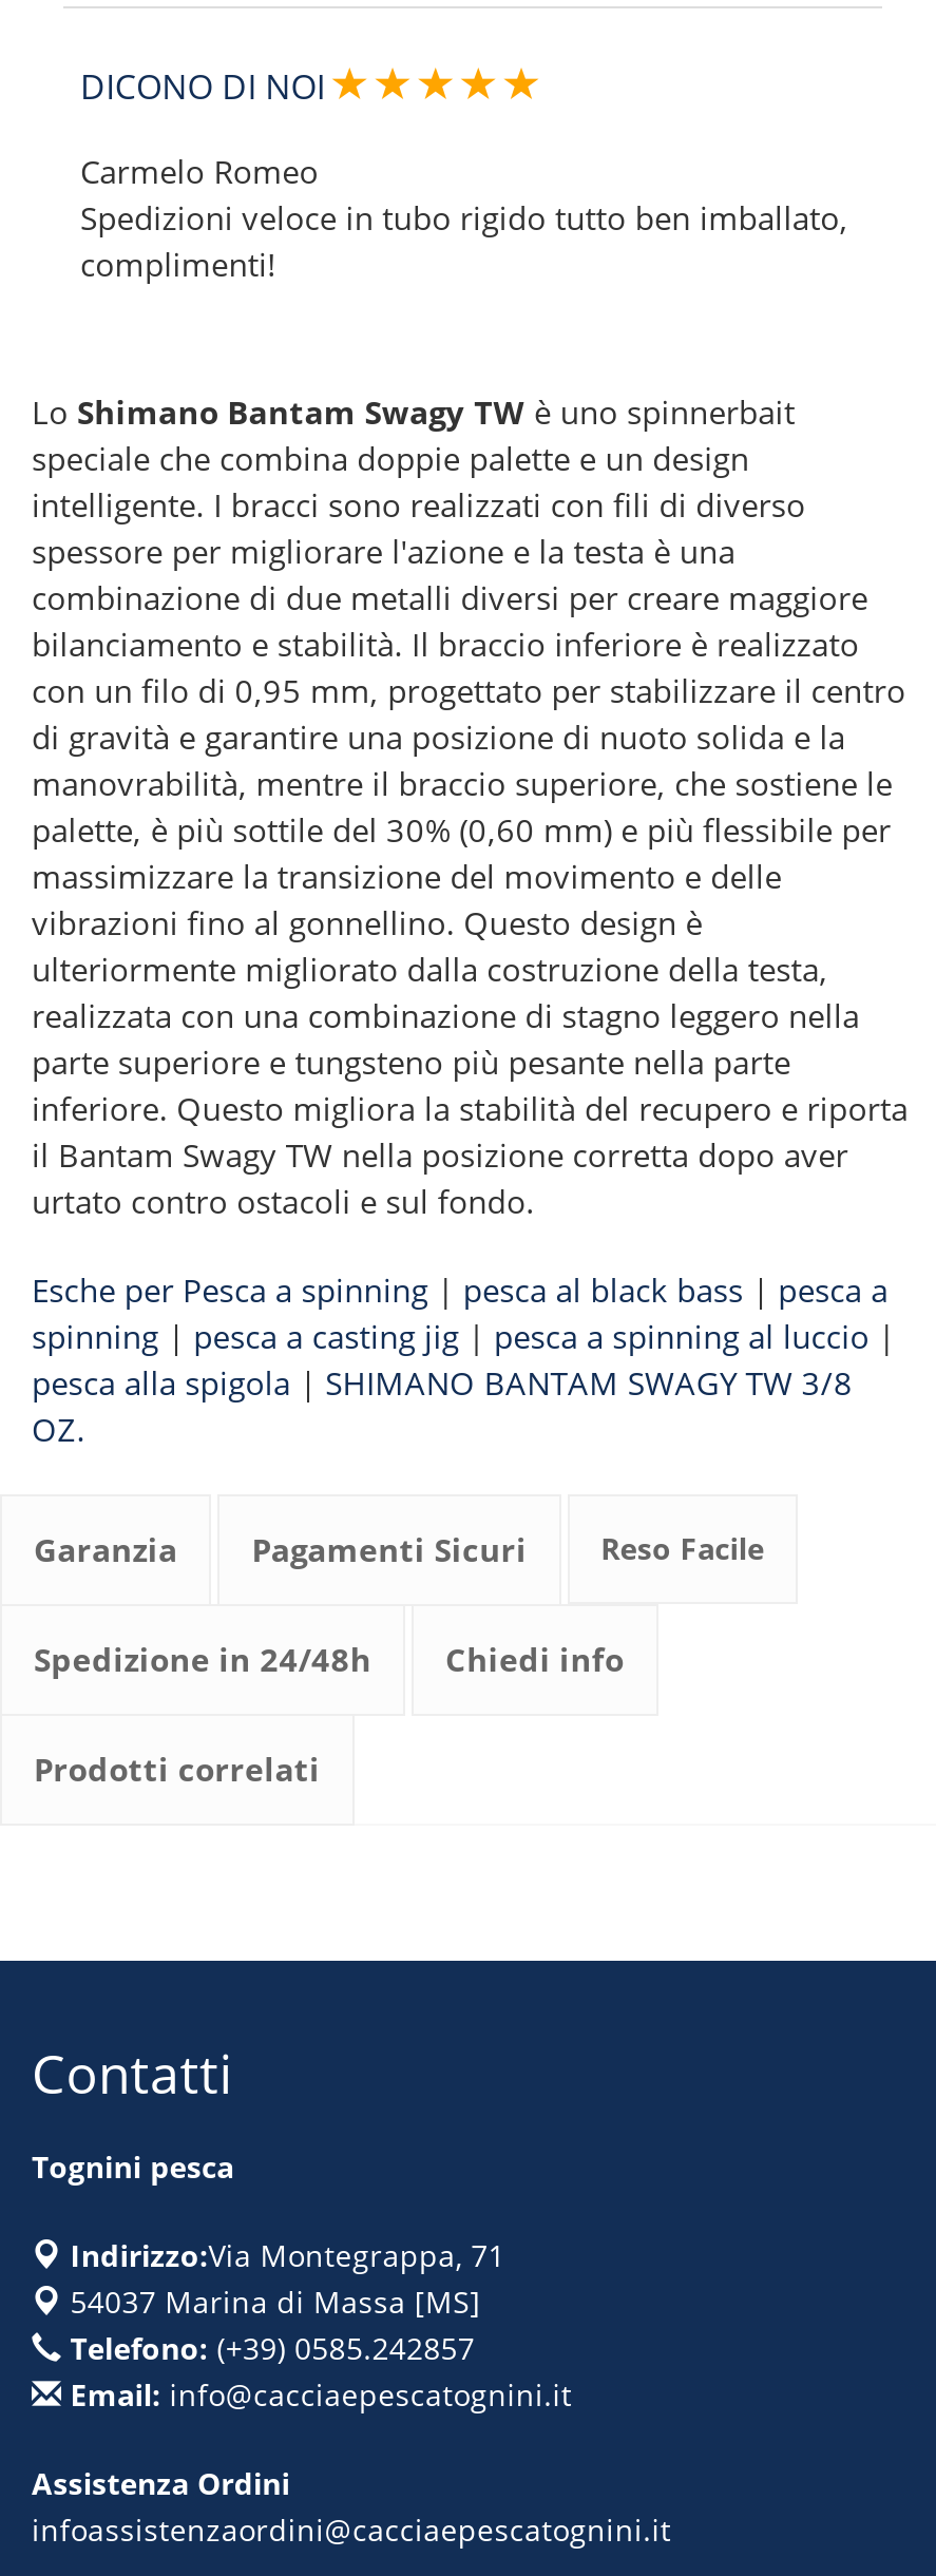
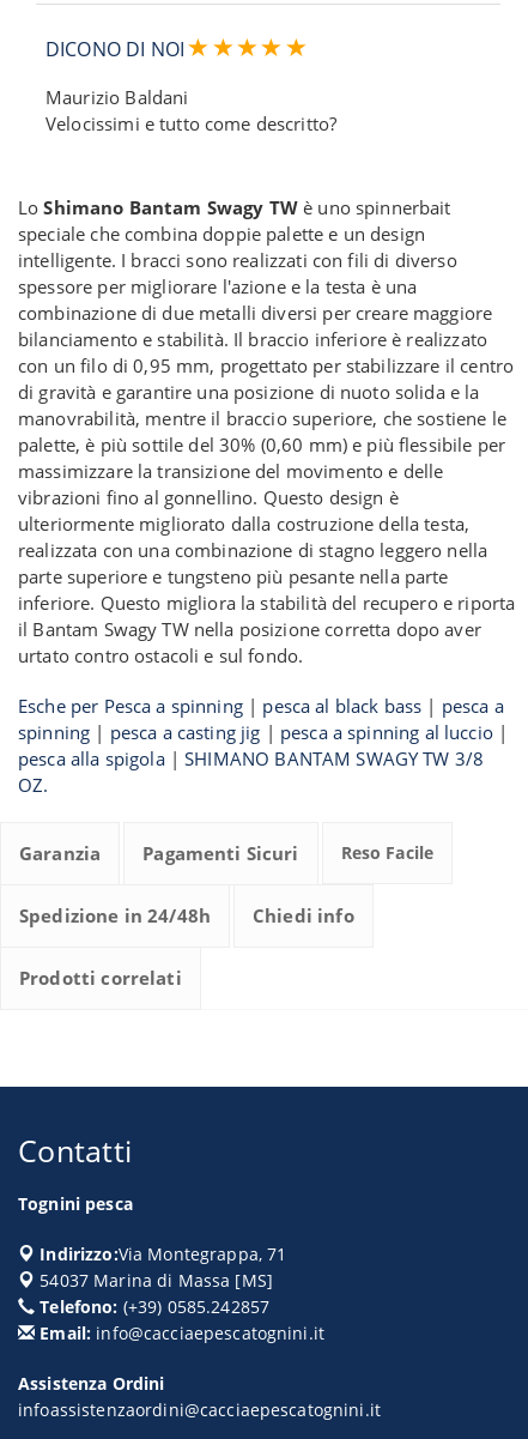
[80,151,848,286] Carmelo Romeo | Spedizioni veloce in tubo rigido tutto ben imballato, | complimenti! -> [45,86,337,136] Maurizio Baldani | Velocissimi e tutto come descritto?

